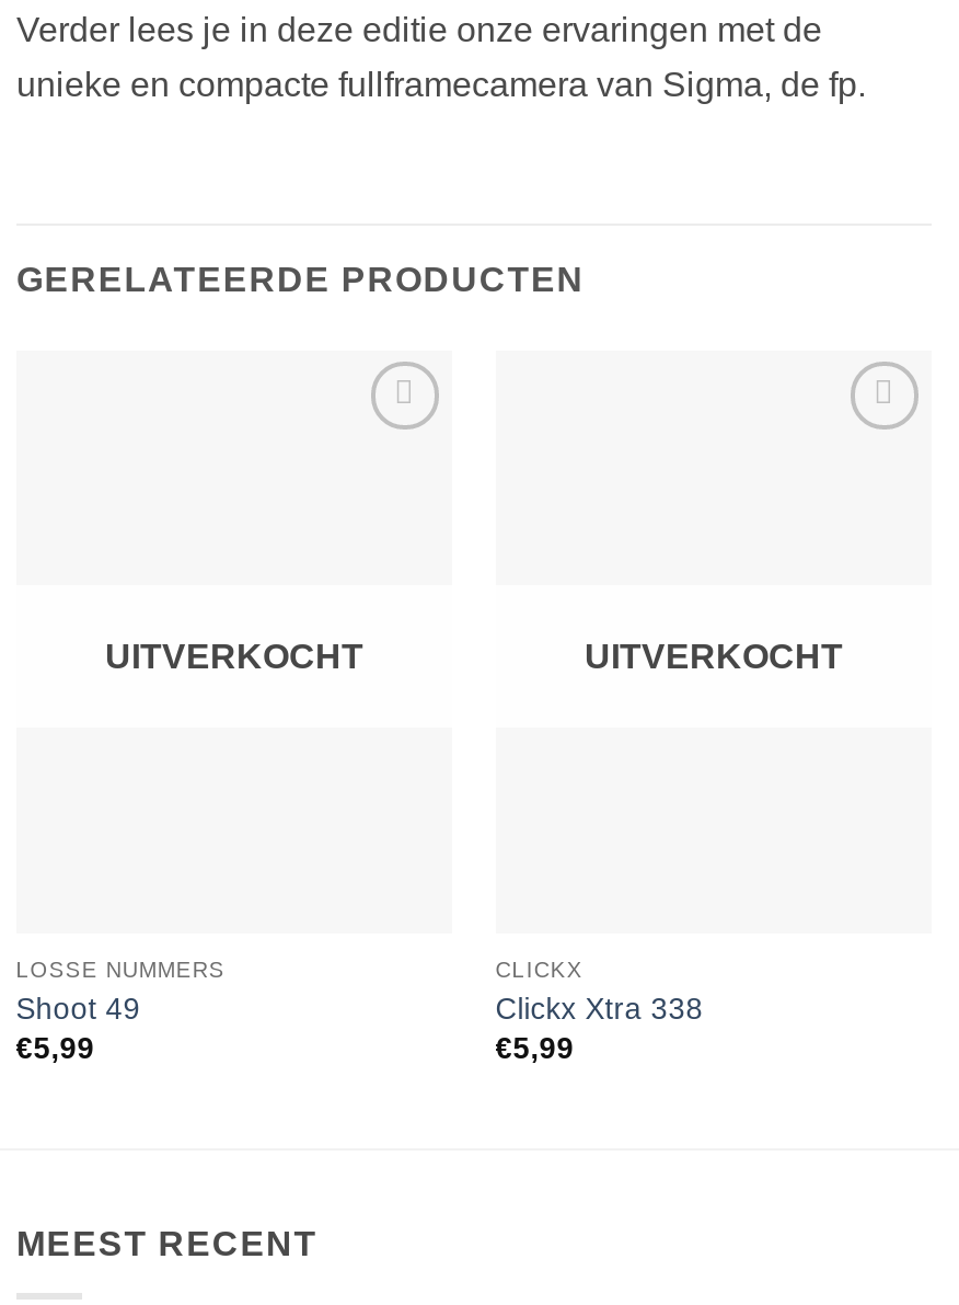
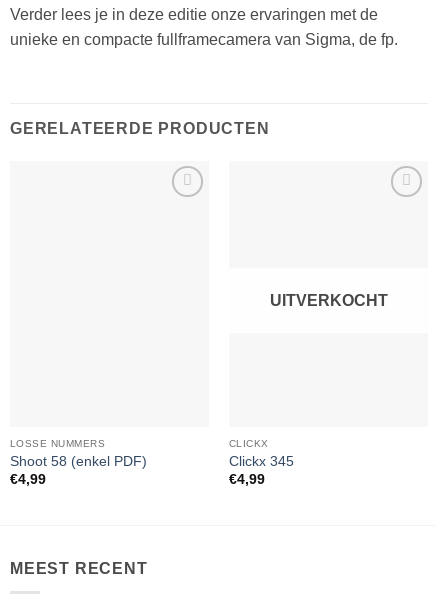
[105,637,363,674] UITVERKOCHT -> none
[16,993,141,1066] Shoot 49 | €5,99 -> [10,454,147,487] Shoot 58 (enkel PDF) | €4,99
[495,993,703,1066] Clickx Xtra 338 | €5,99 -> [229,454,294,487] Clickx 345 | €4,99

